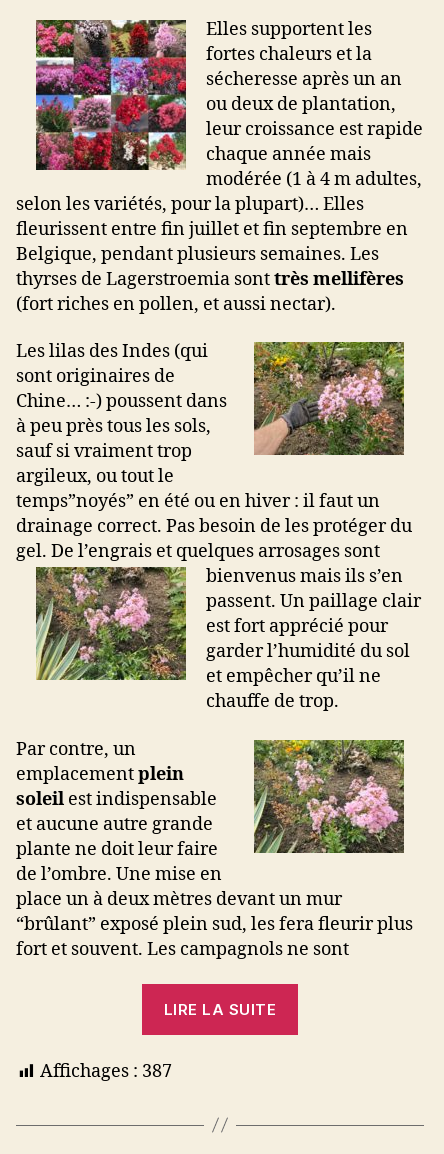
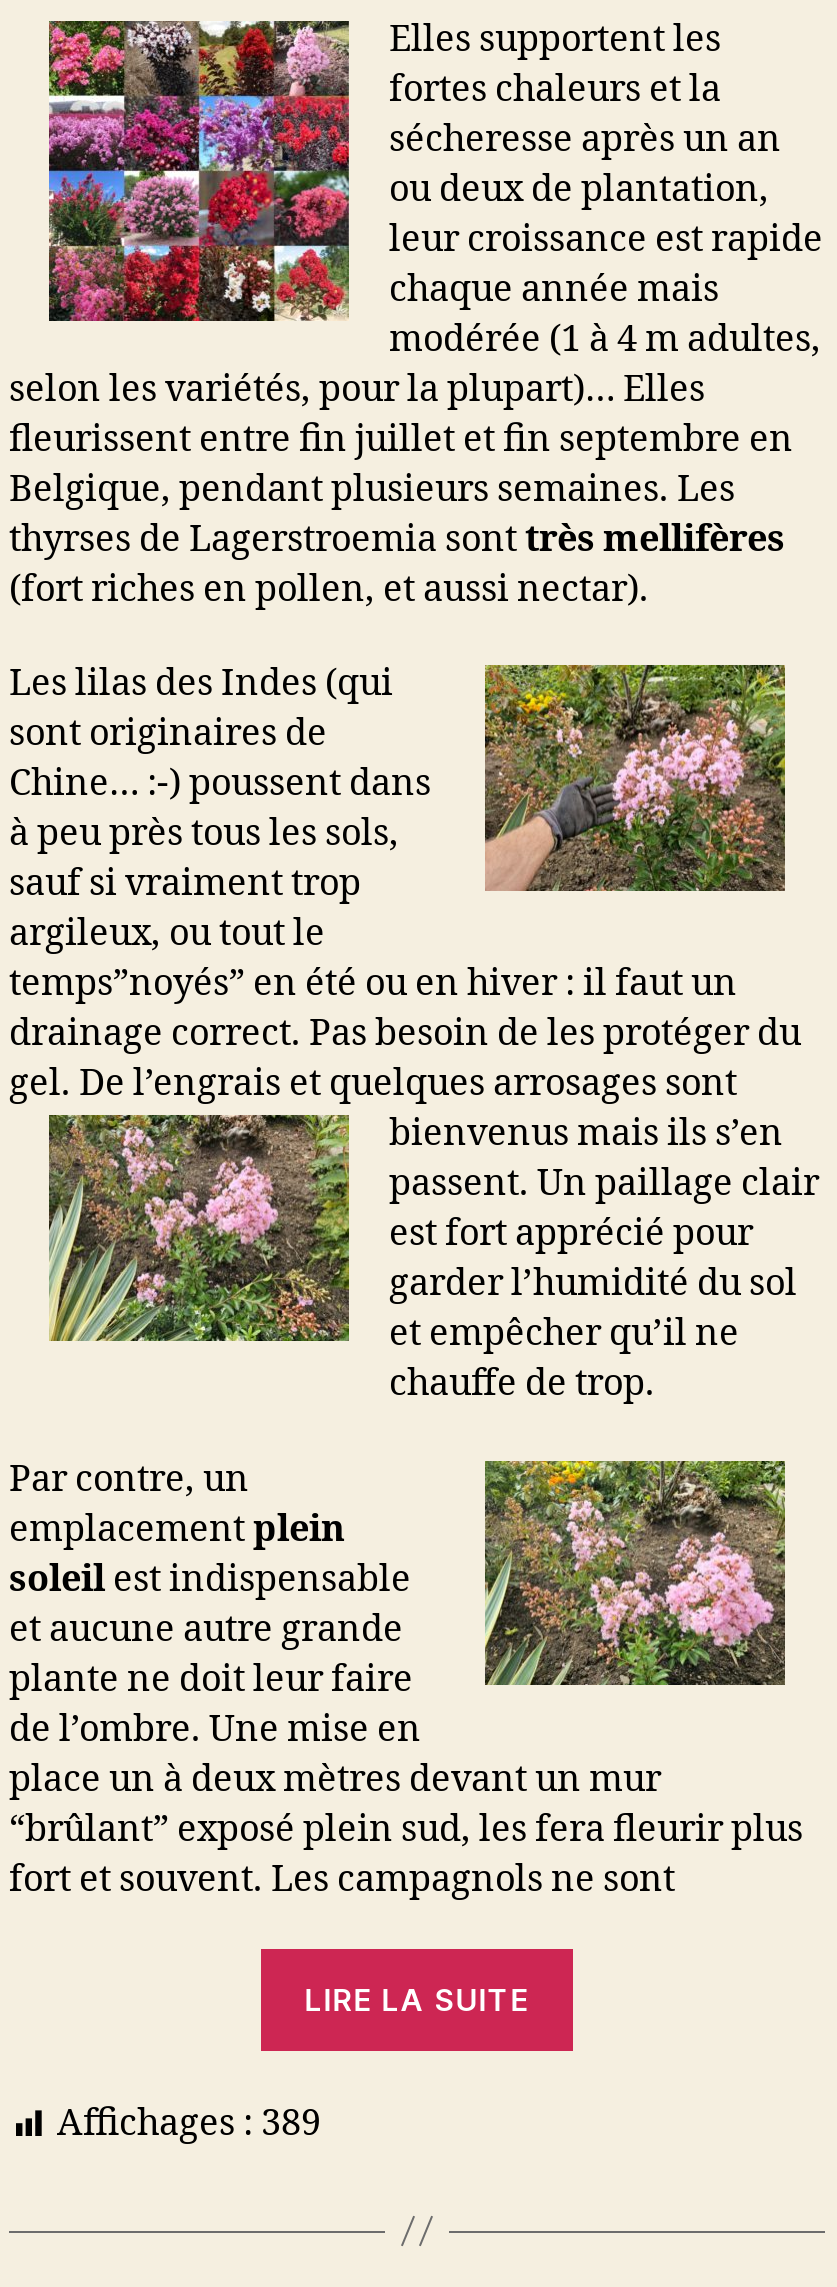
[40,1059,172,1082] Affichages : 387 -> [57,2100,321,2146] Affichages : 389

